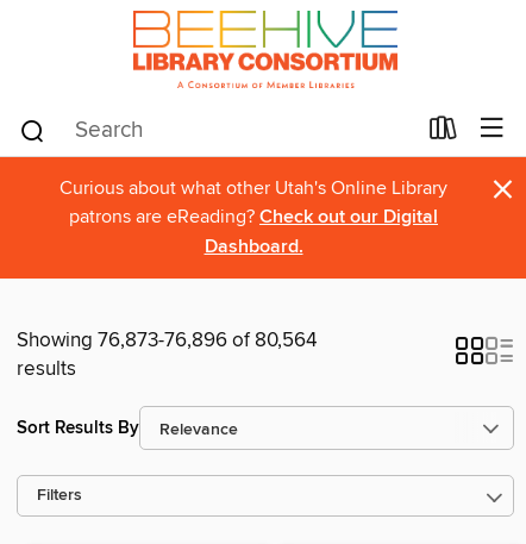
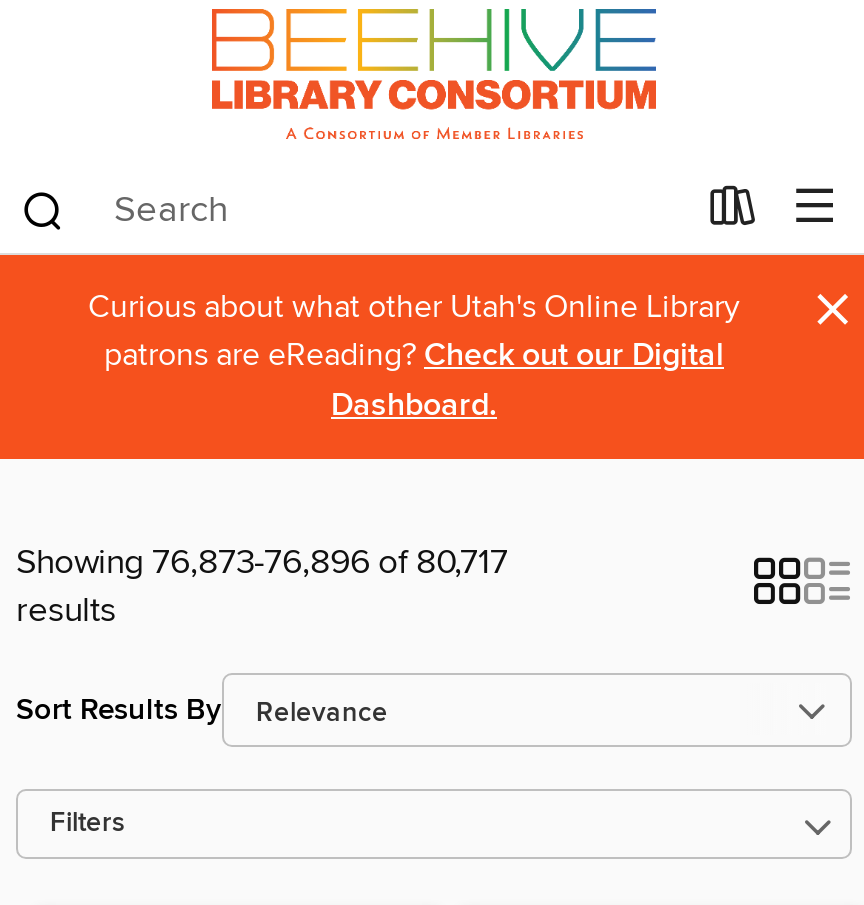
[17,327,317,354] Showing 76,873-76,896 of 80,564 -> [16,541,508,585] Showing 76,873-76,896 of 80,717

